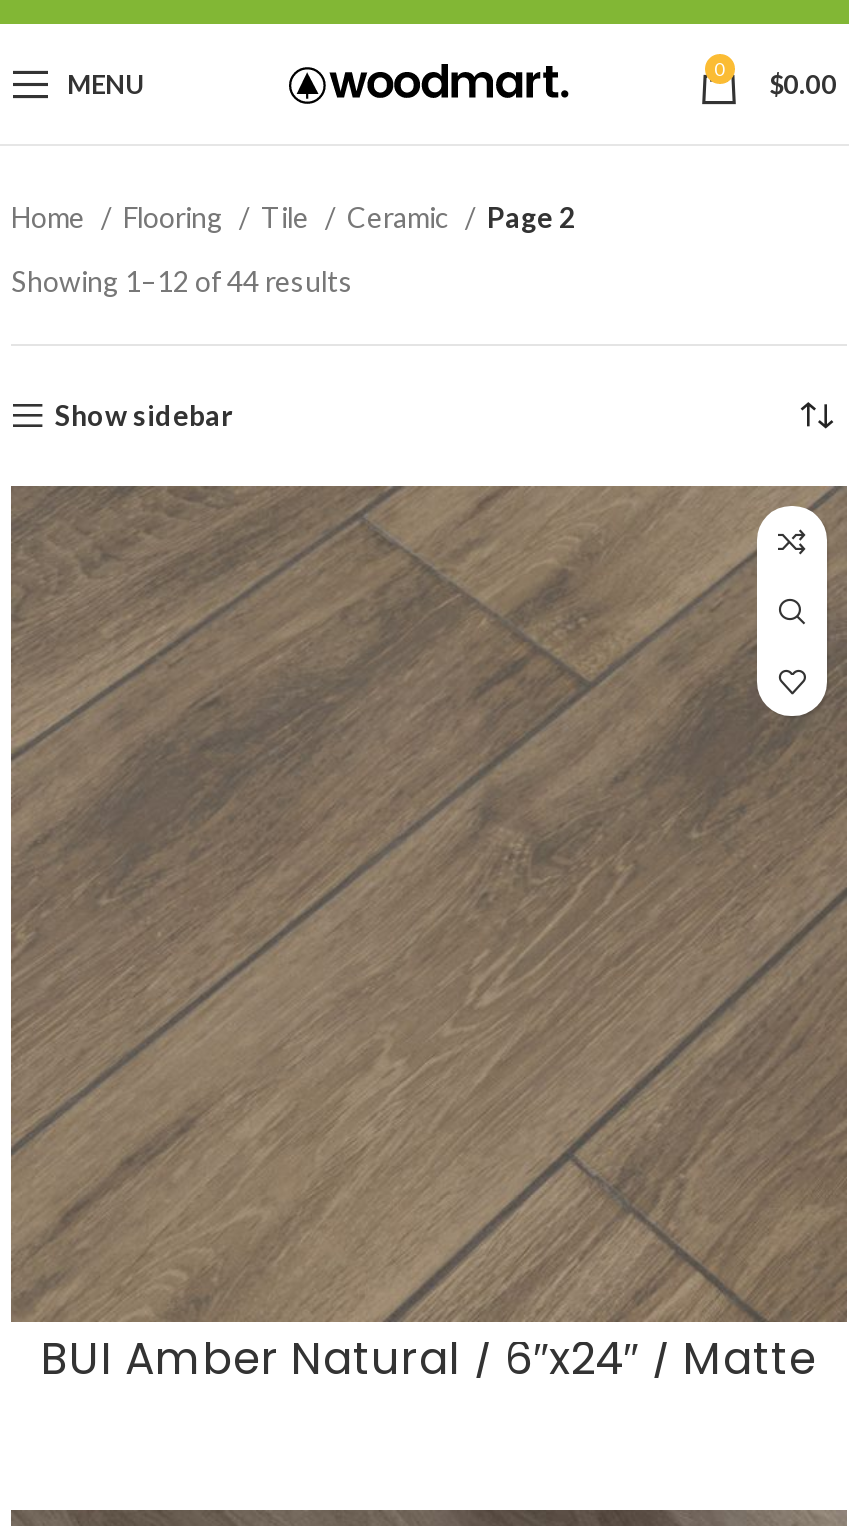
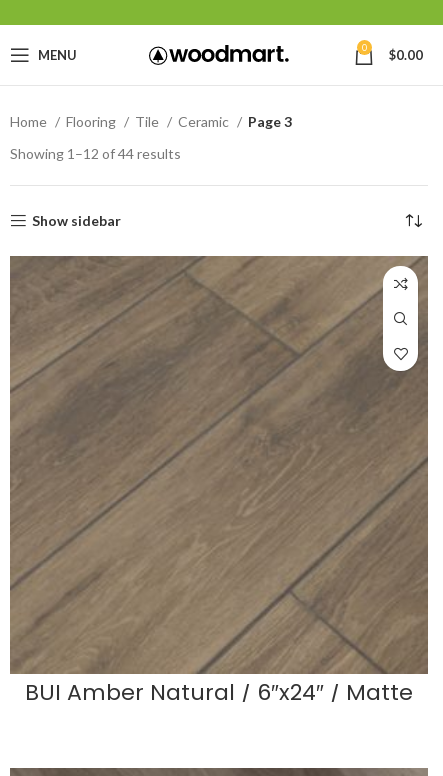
[11,200,575,234] Home Flooring Tile Ceramic Page 2 -> [10,113,292,130] Home Flooring Tile Ceramic Page 3

